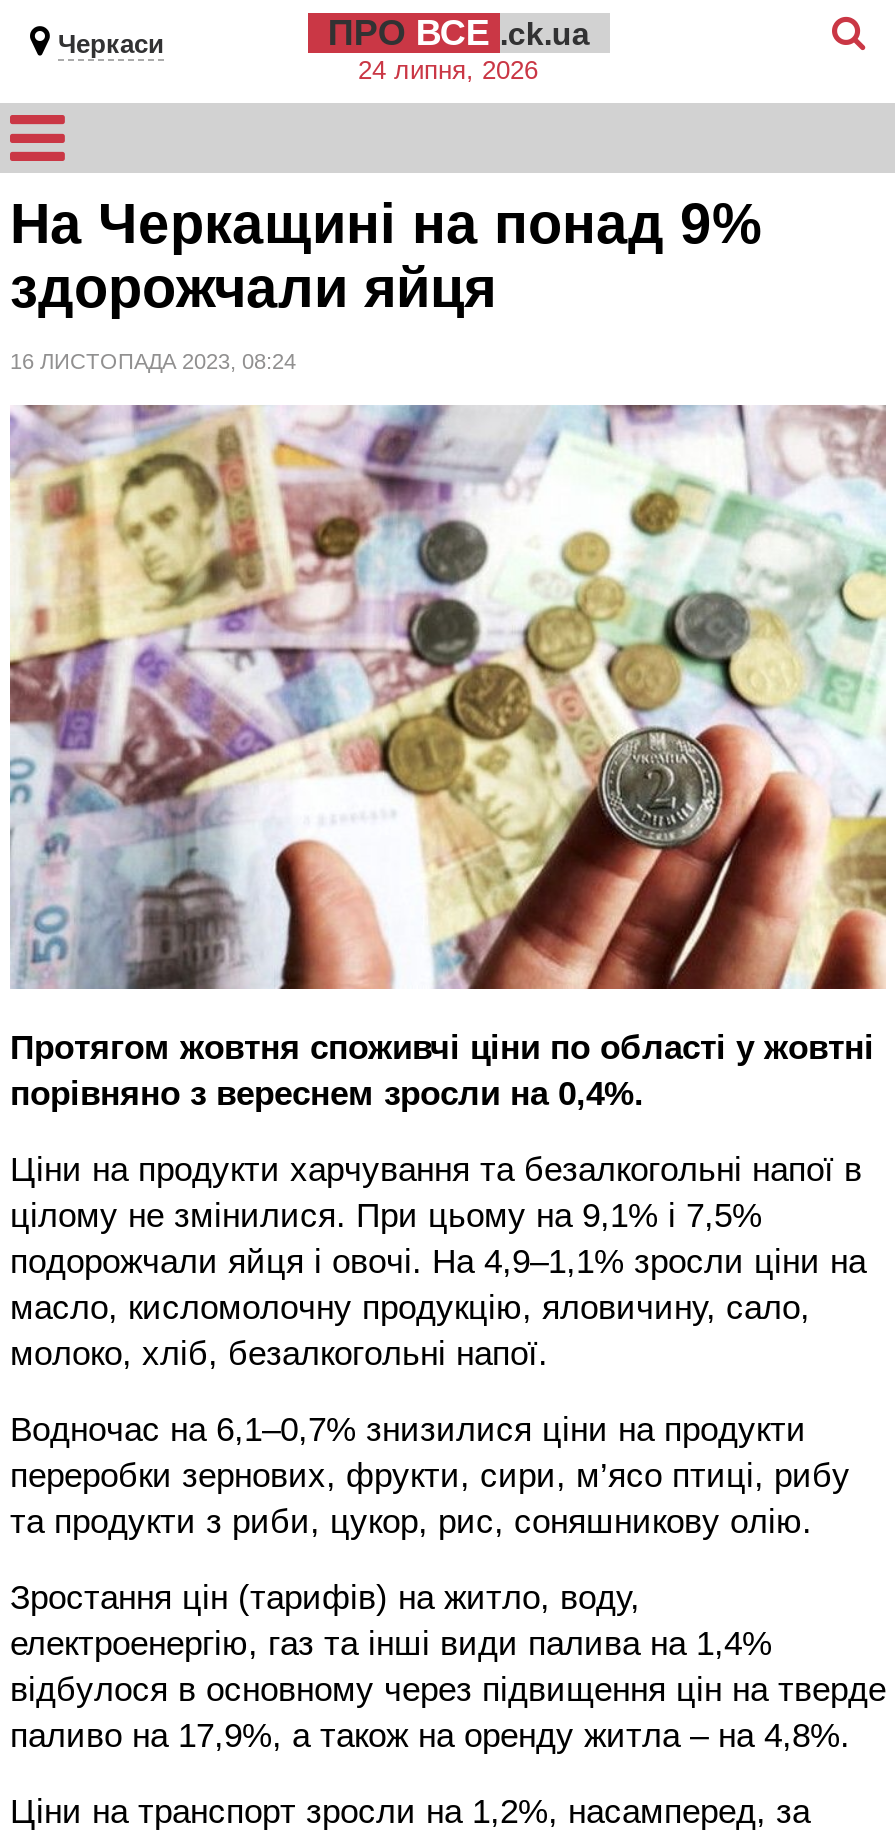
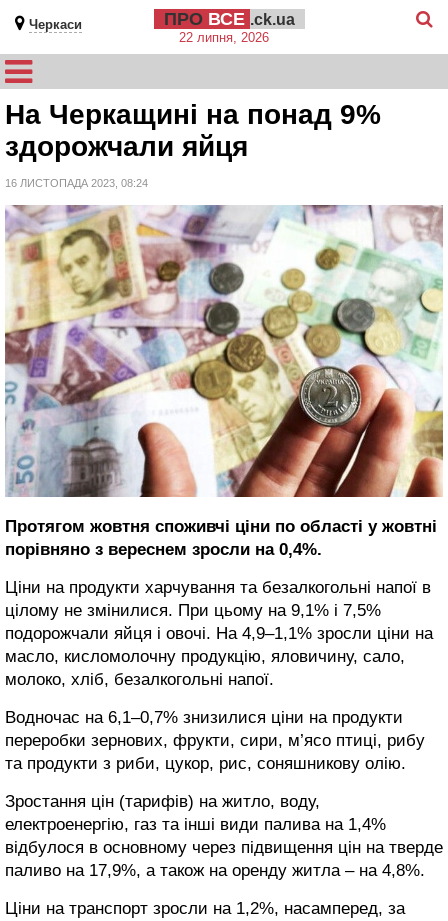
[358,55,538,85] 24 липня, 2026 -> [179,30,269,45] 22 липня, 2026

